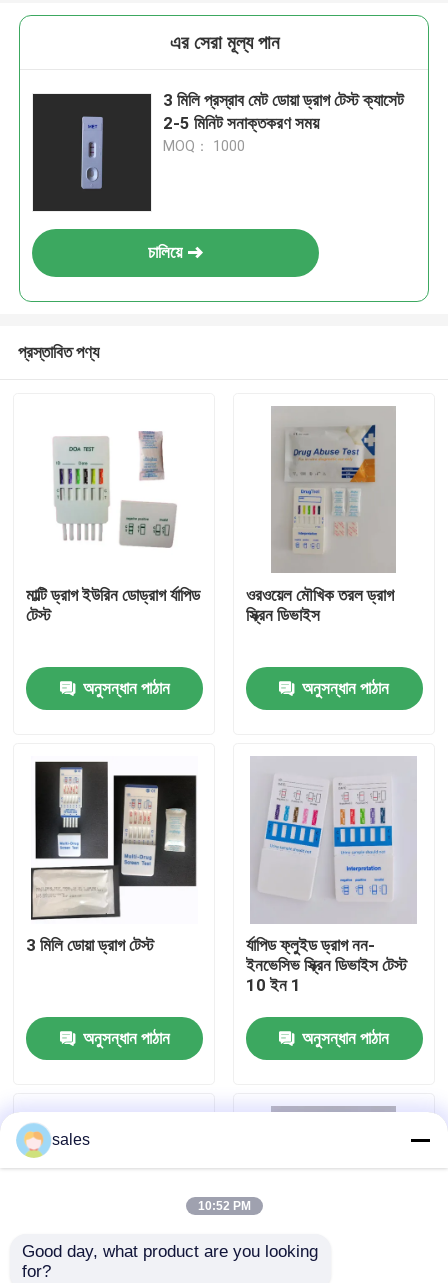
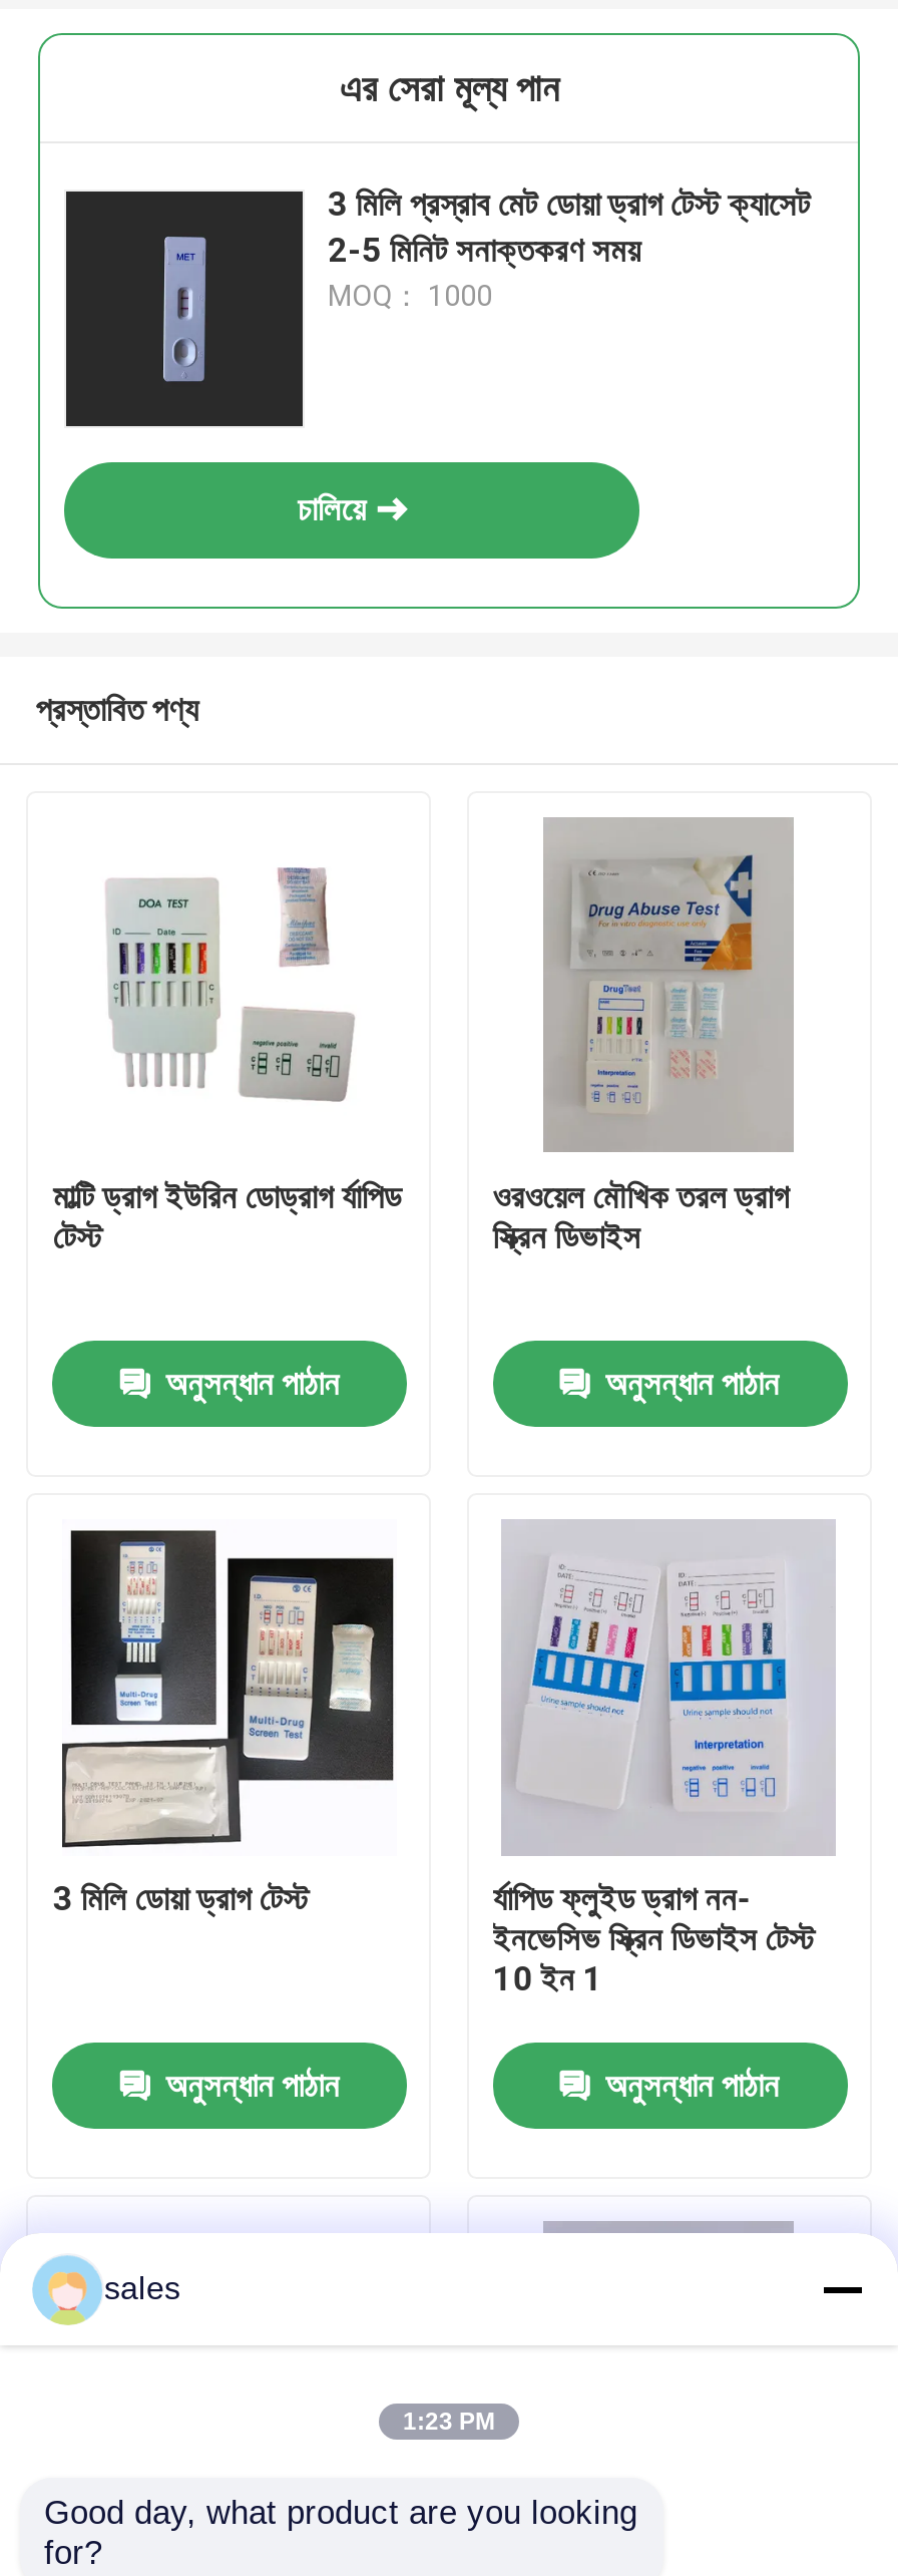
[197,1199,250,1213] 10:52 PM -> [403,2408,495,2436] 1:23 PM

